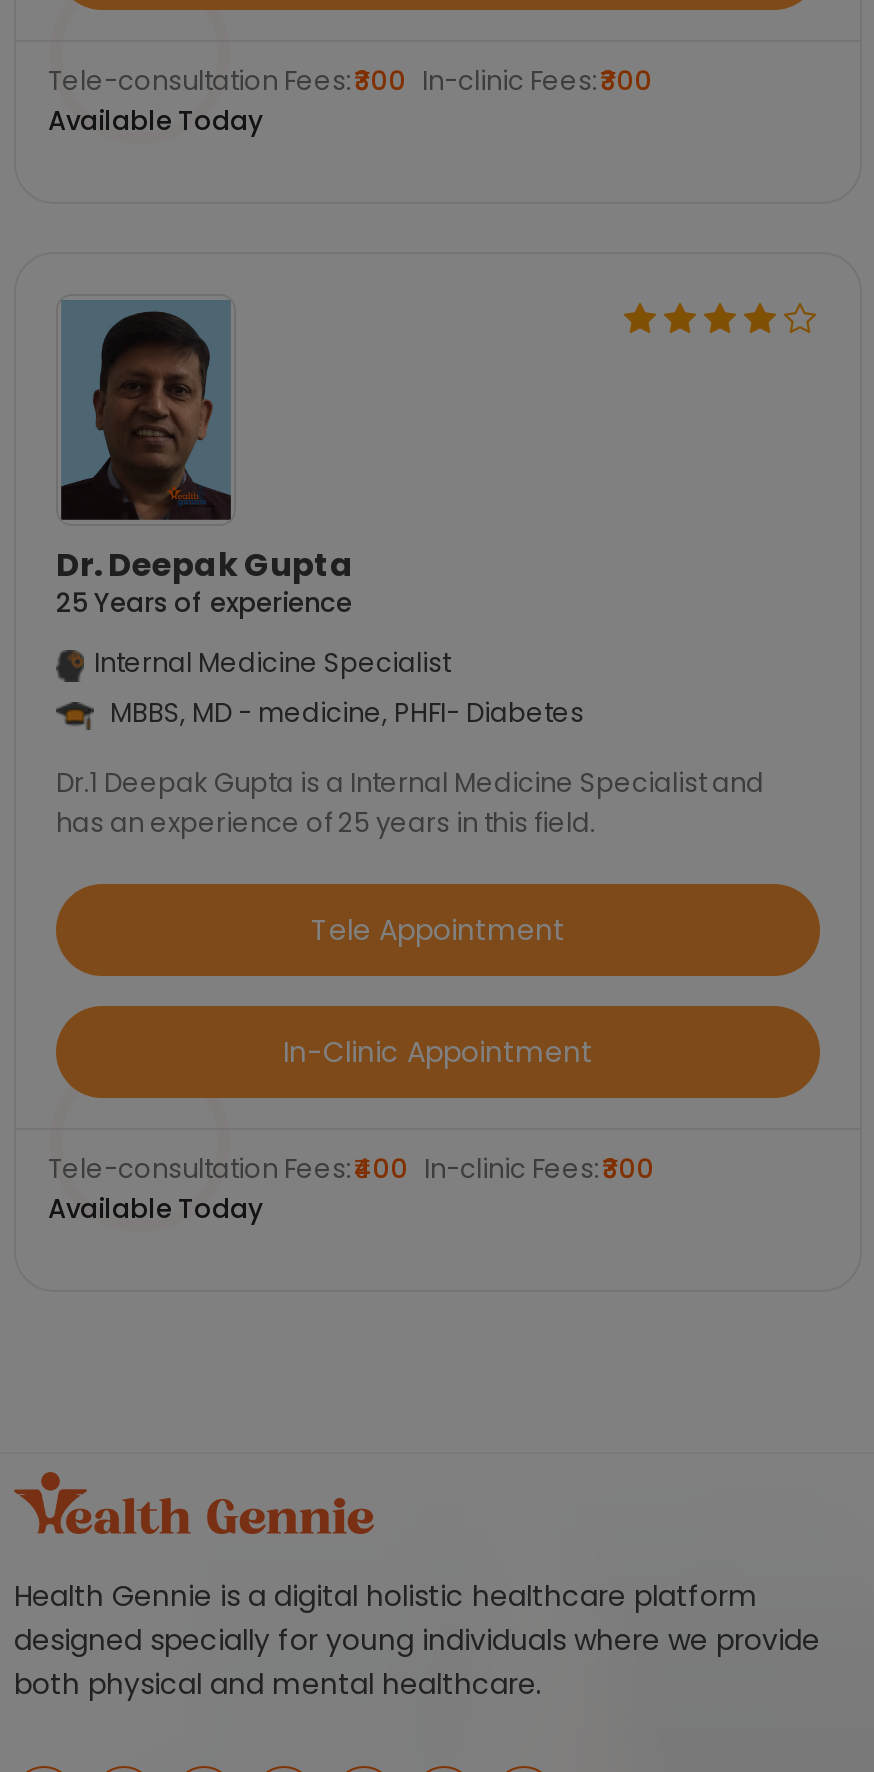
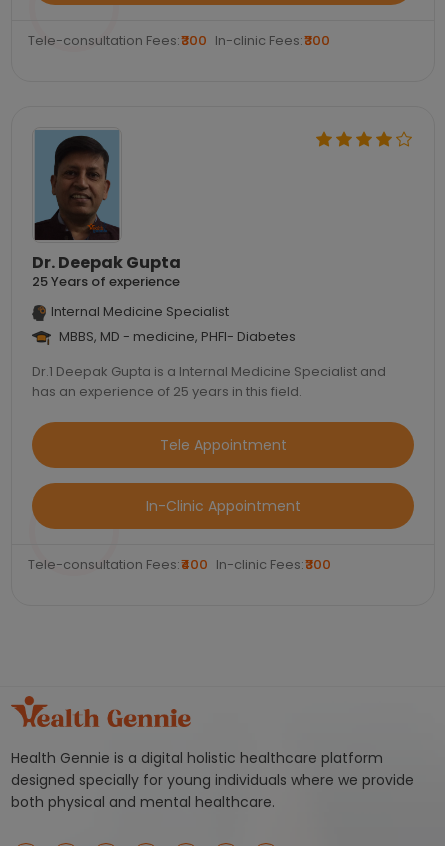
[48,102,264,140] Available Today -> none
[48,1190,264,1228] Available Today -> none

